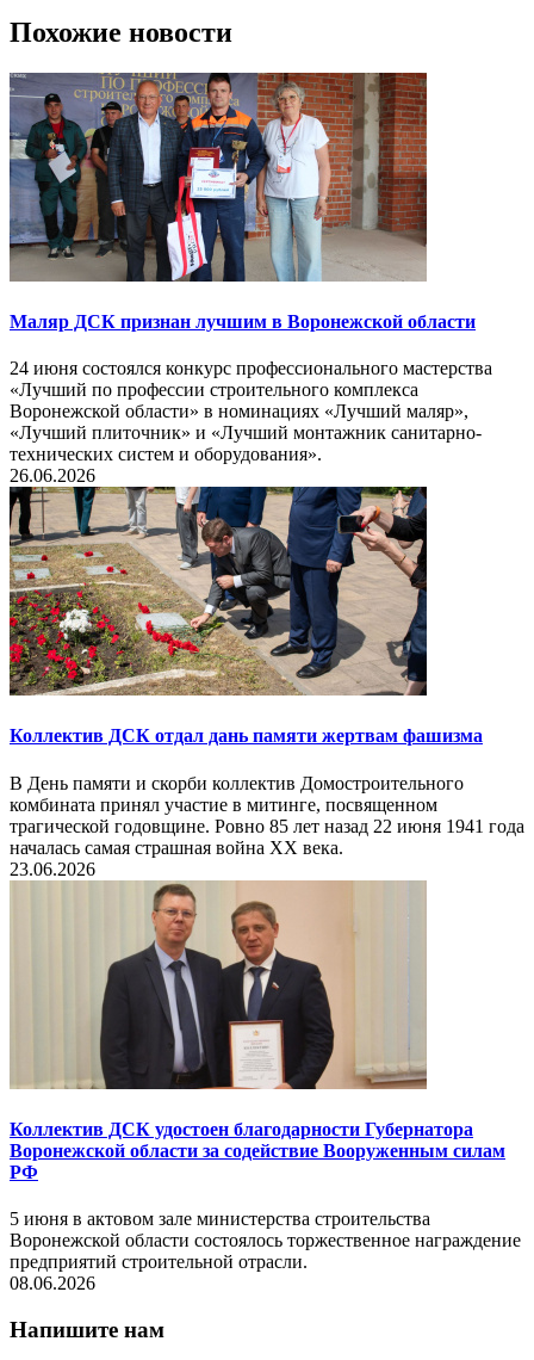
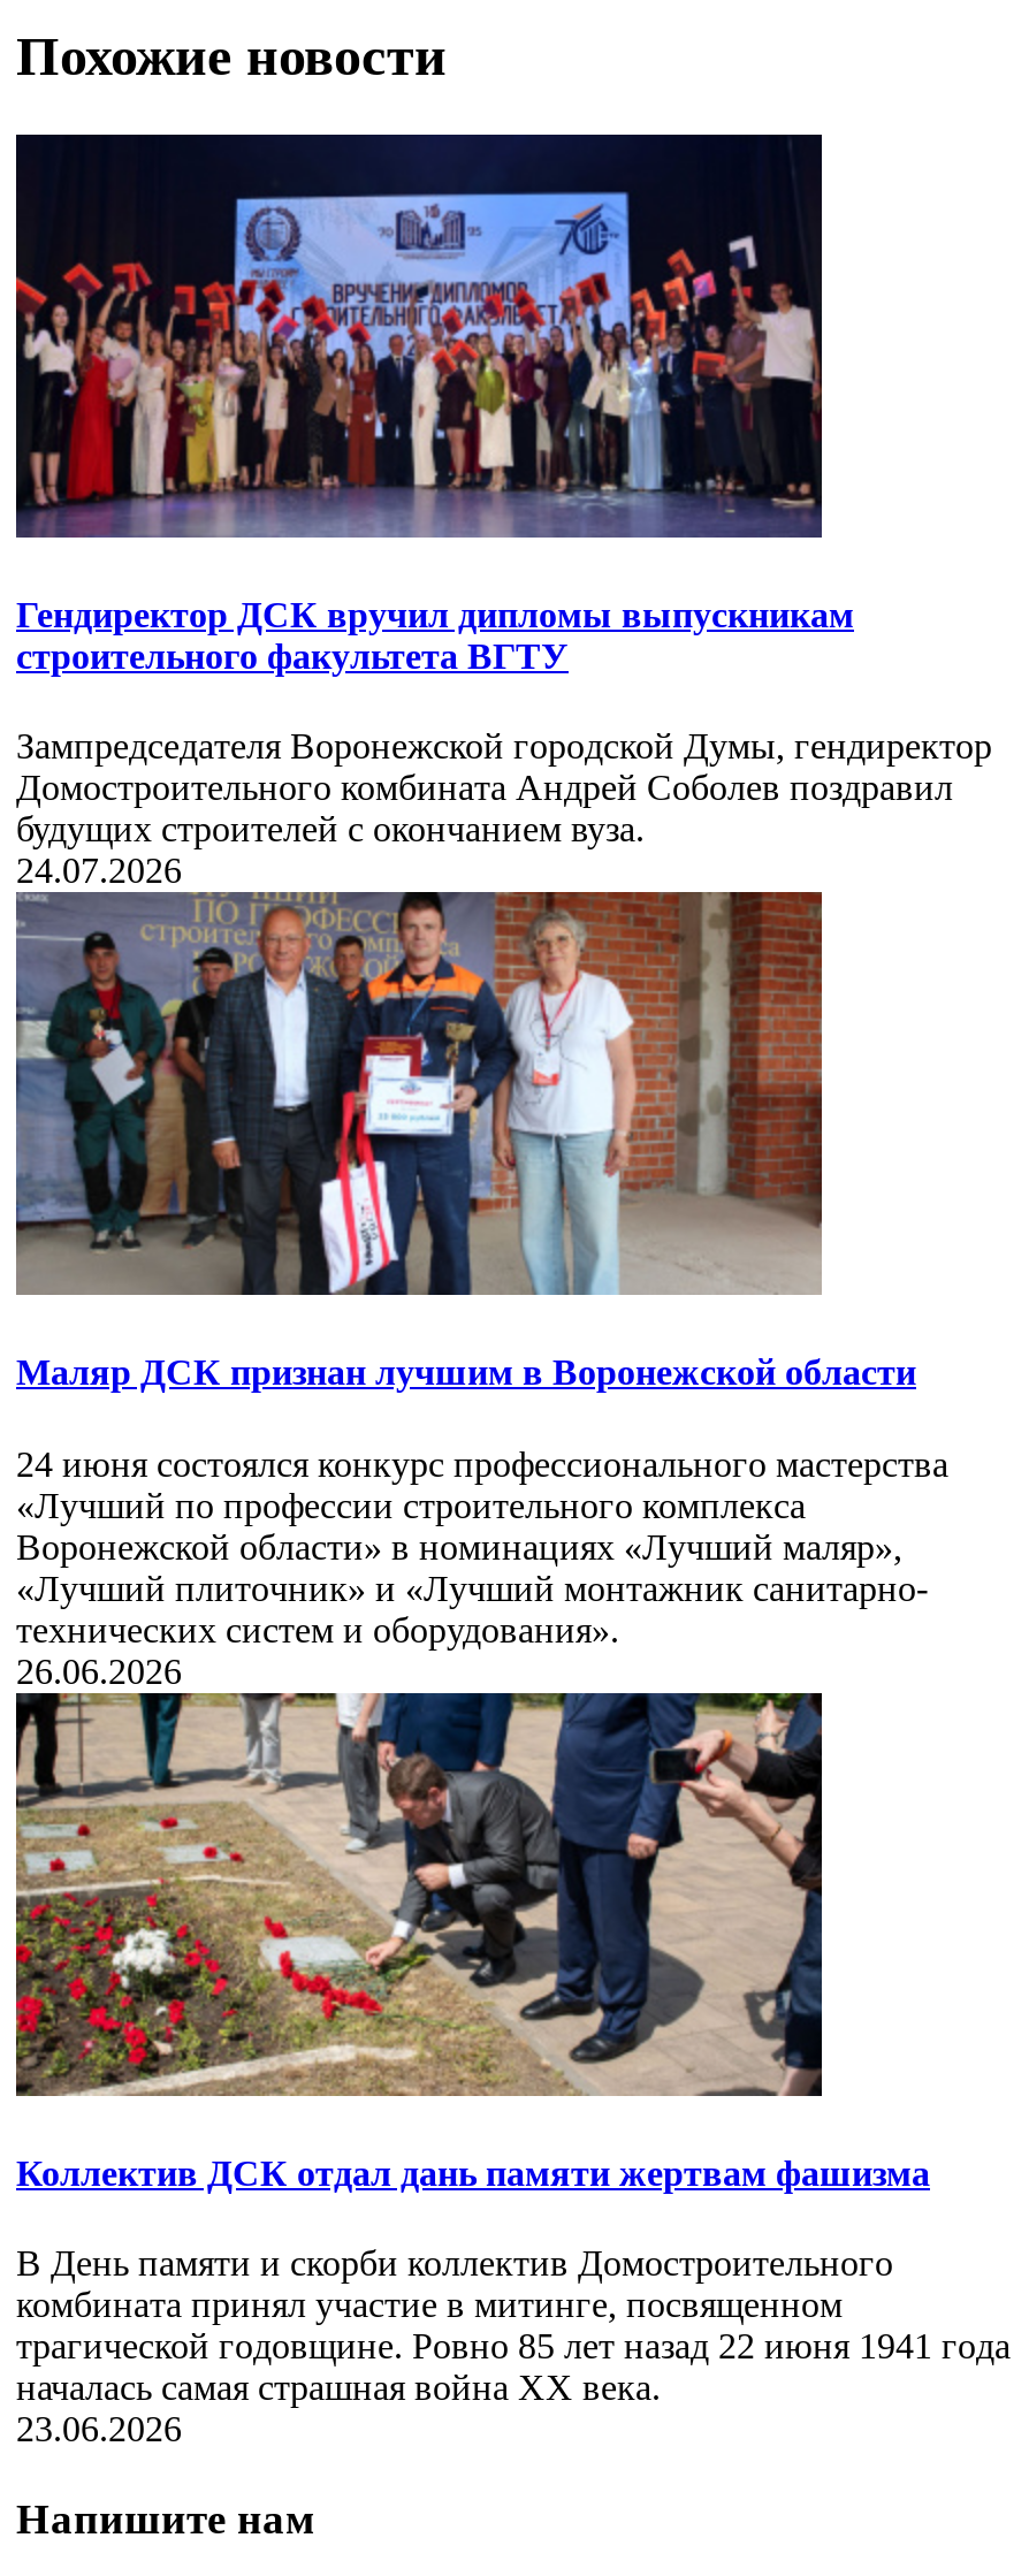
none -> [14,132,992,890] [image] | Гендиректор ДСК вручил дипломы выпускникам | строительного факультета ВГТУ | Зампредседателя Воронежской городской Думы, гендиректор | Домостроительного комбината Андрей Соболев поздравил | будущих строителей с окончанием вуза. | 24.07.2026
moved [7,69,524,879] -> [12,887,1011,2449]: [image] | Маляр ДСК признан лучшим в Воронежской области | 24 июня состоялся конкурс профессионального мастерства | ... | началась самая страшная война XX века. | 23.06.2026
[10,879,521,1294] [image] | Коллектив ДСК удостоен благодарности Губернатора | Воронежской области за содействие Вооруженным силам | РФ | 5 июня в актовом зале министерства строительства | Воронежской области состоялось торжественное награждение | предприятий строительной отрасли. | 08.06.2026 -> none

